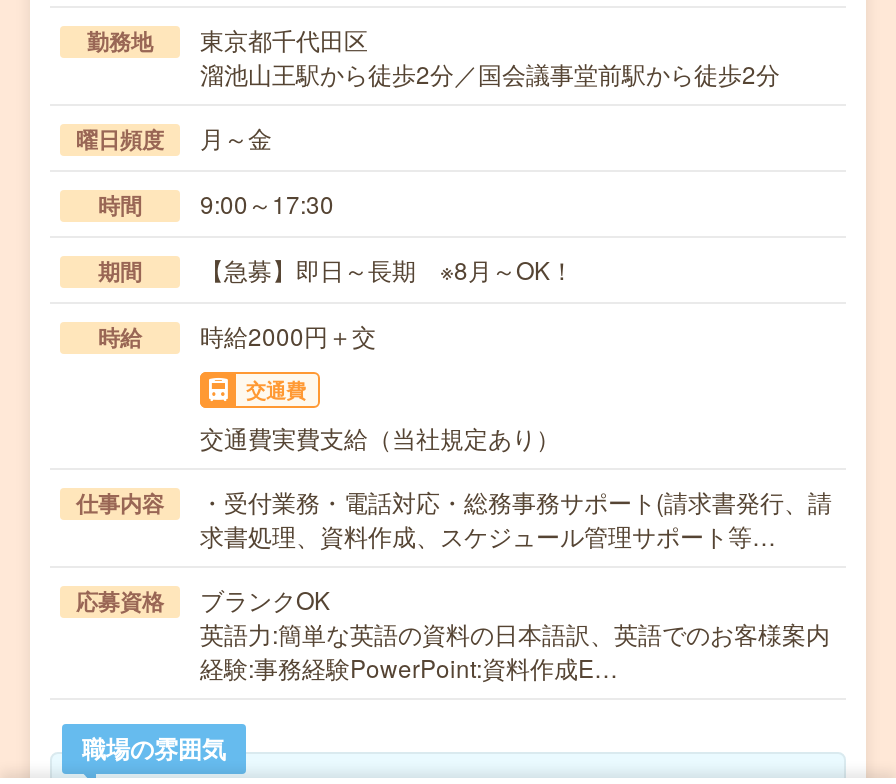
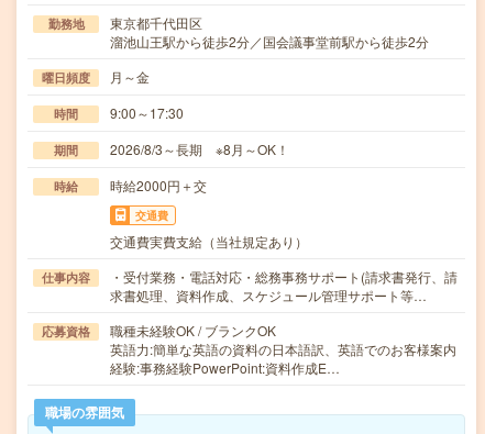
[200,252,574,286] 【急募】即日～長期 ※8月～OK！ -> [110,140,289,158] 2026/8/3～長期 ※8月～OK！
[200,582,330,616] ブランクOK -> [110,321,276,340] 職種未経験OK / ブランクOK

